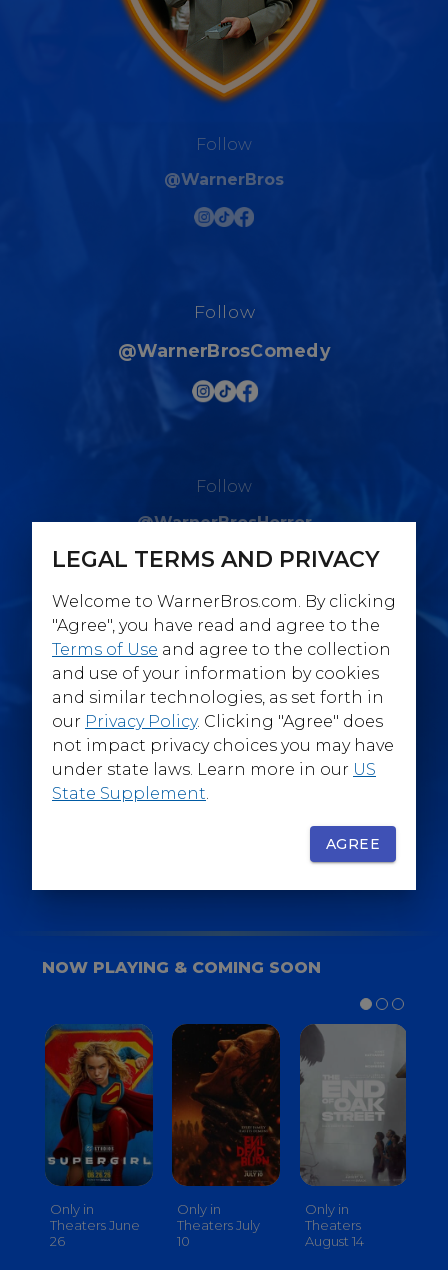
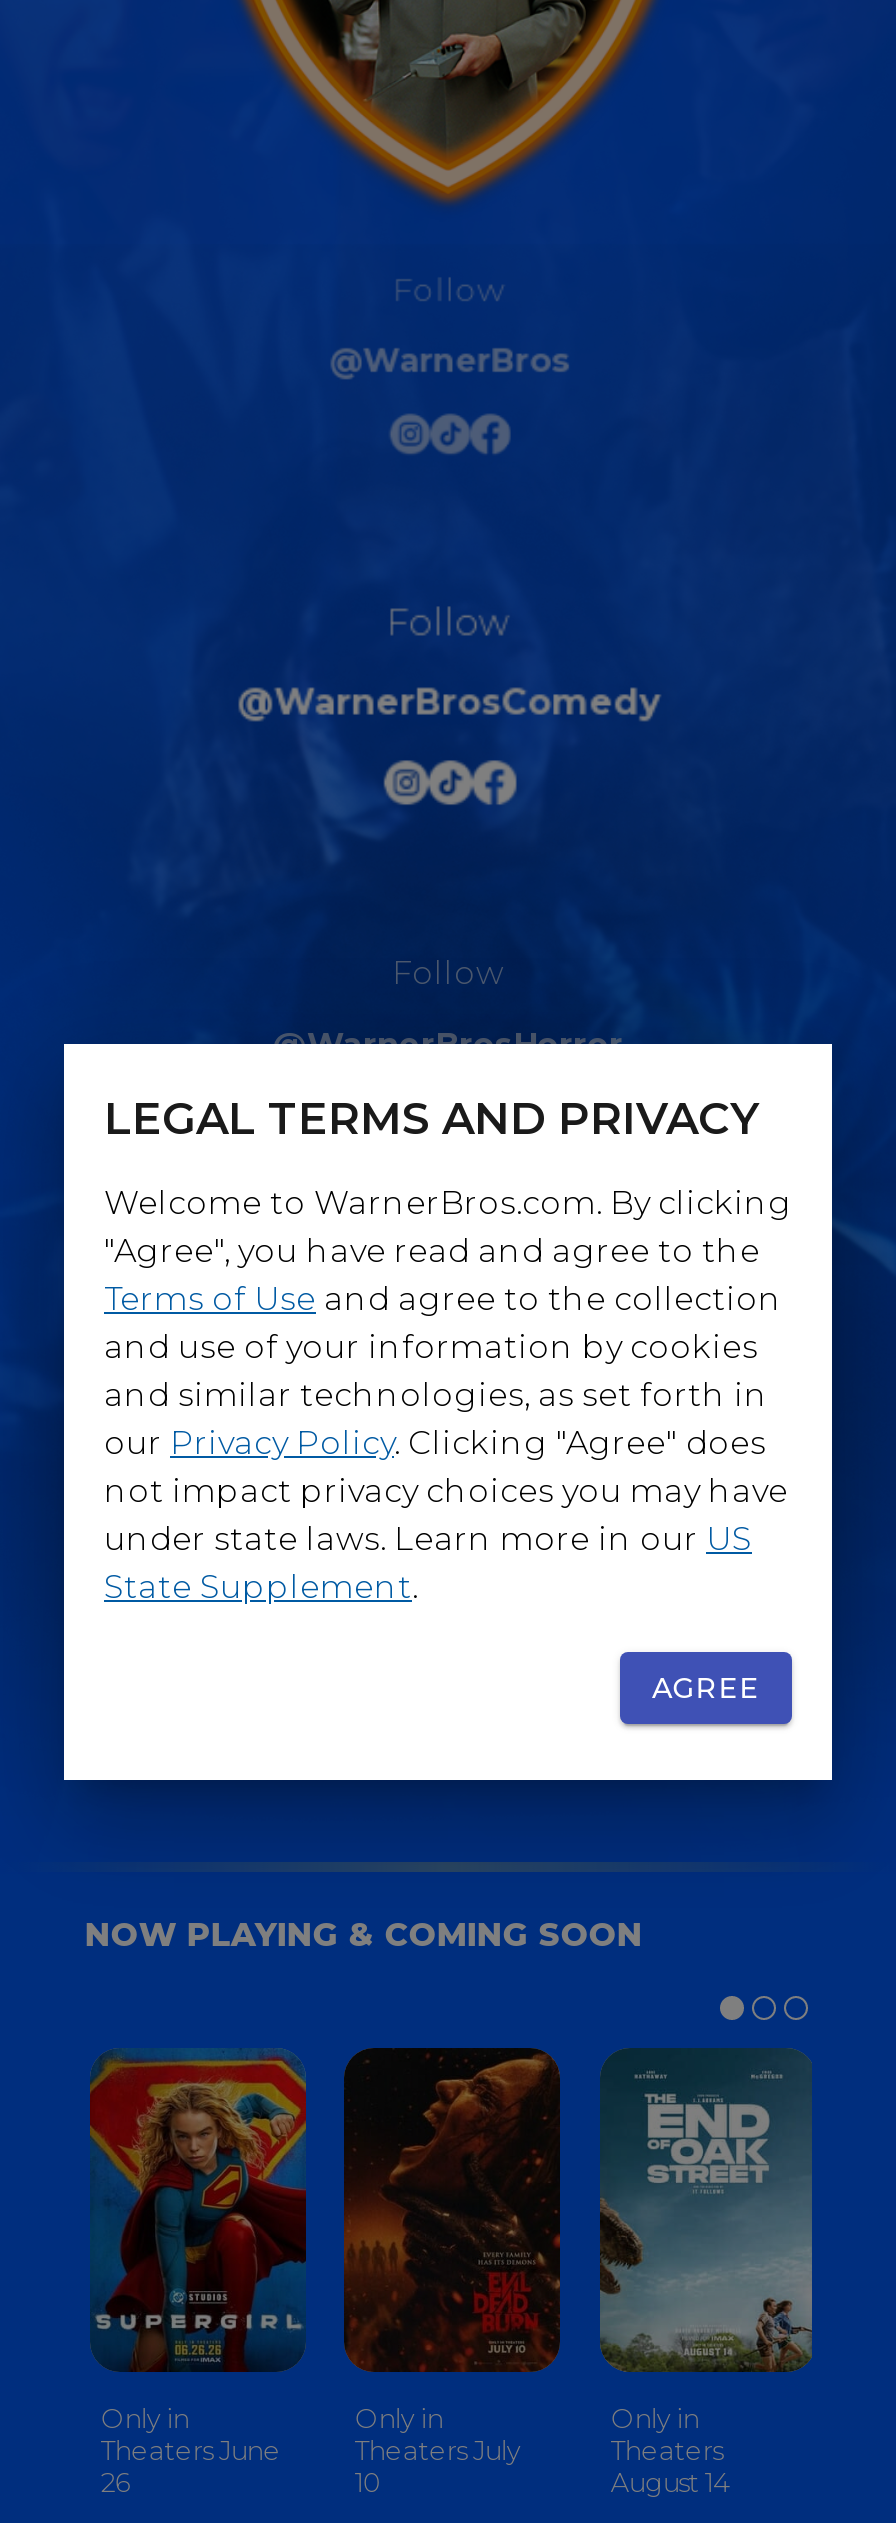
[300,1024,407,1186] [image] -> [600,2048,814,2372] [image]

